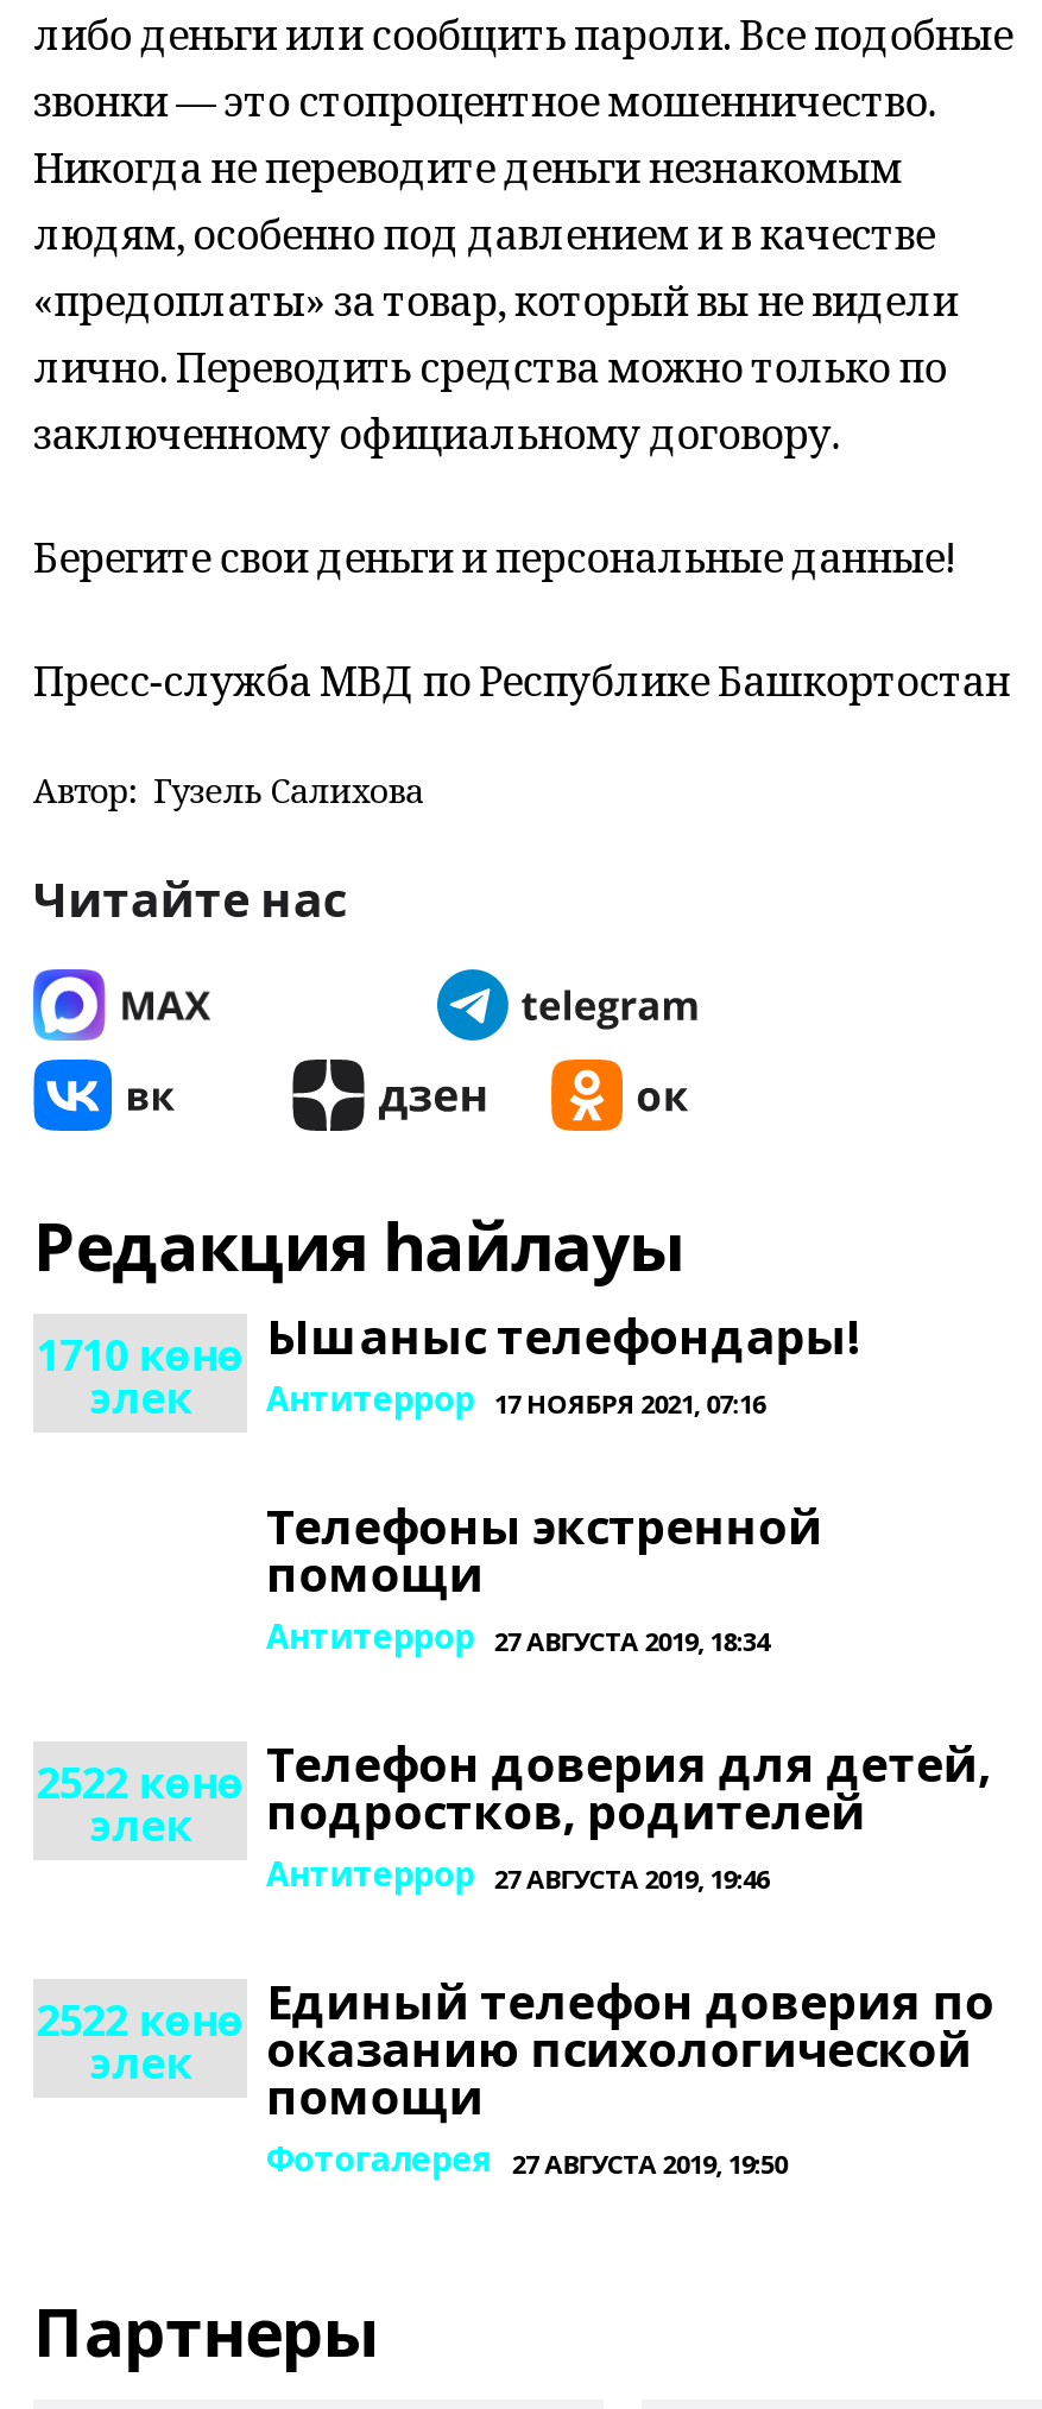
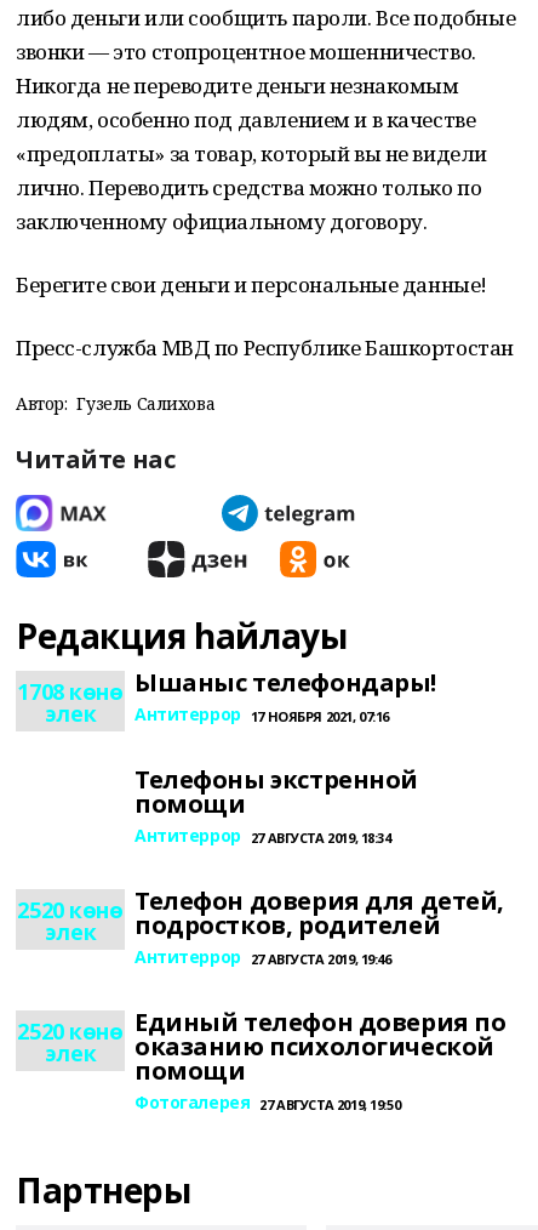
[37,1304,858,1383] 1710 көнө Ышаныс телефондары! -> [17,666,436,706] 1708 көнө Ышаныс телефондары!
[37,1732,991,1853] 2522 көнө элек Телефон доверия для детей, подростков, родителей -> [17,884,504,946] 2520 көнө элек Телефон доверия для детей, подростков, родителей
[37,1969,994,2091] 2522 көнө элек Единый телефон доверия по оказанию психологической -> [17,1006,506,1067] 2520 көнө элек Единый телефон доверия по оказанию психологической

